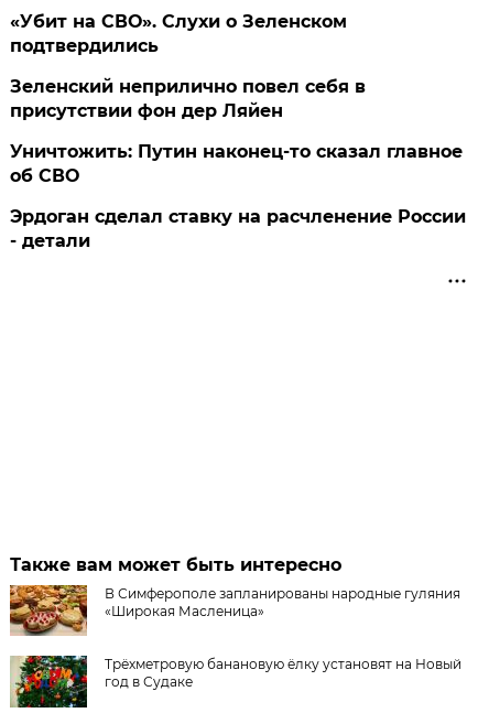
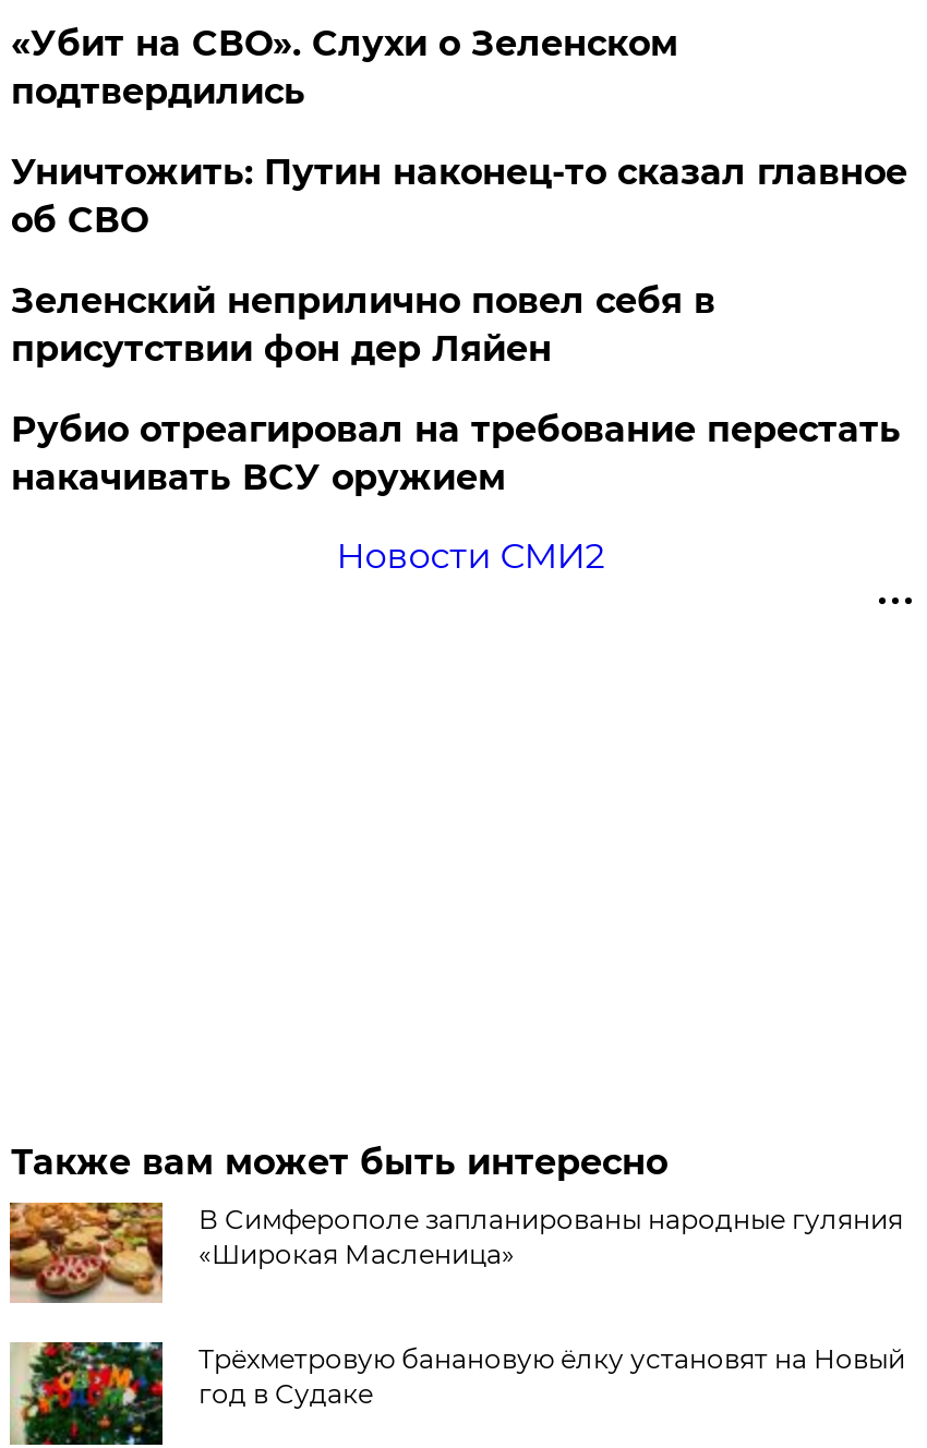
moved [10,76,366,121] -> [11,281,715,370]: Зеленский неприлично повел cебя в | присутствии фон дер Ляйен
none -> [11,409,901,499] Рубио отреагировал на требование перестать | накачивать ВСУ оружием
moved [10,141,463,186] -> [11,152,907,241]: Уничтожить: Путин наконец-то сказал главное | об СВО
[10,206,466,251] Эрдоган сделал ставку на расчленение России | - детали -> [336,536,605,577] Новости СМИ2

